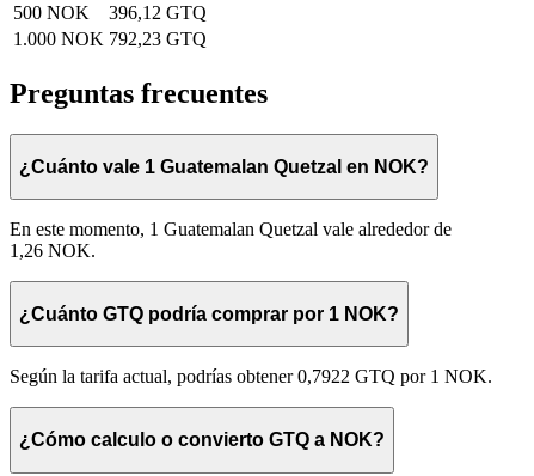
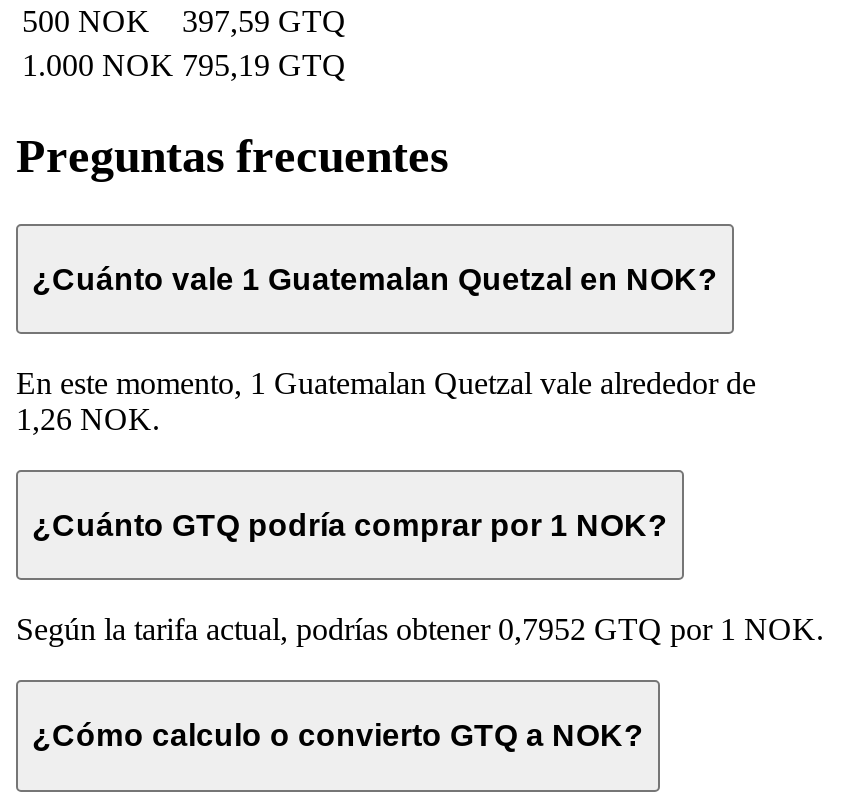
[13,3,207,23] 500 NOK 396,12 GTQ -> [22,4,346,38] 500 NOK 397,59 GTQ
[13,29,207,49] 1.000 NOK 792,23 GTQ -> [22,48,346,82] 1.000 NOK 795,19 GTQ
[10,366,492,387] Según la tarifa actual, podrías obtener 0,7922 GTQ por 1 NOK. -> [16,613,824,647] Según la tarifa actual, podrías obtener 0,7952 GTQ por 1 NOK.

